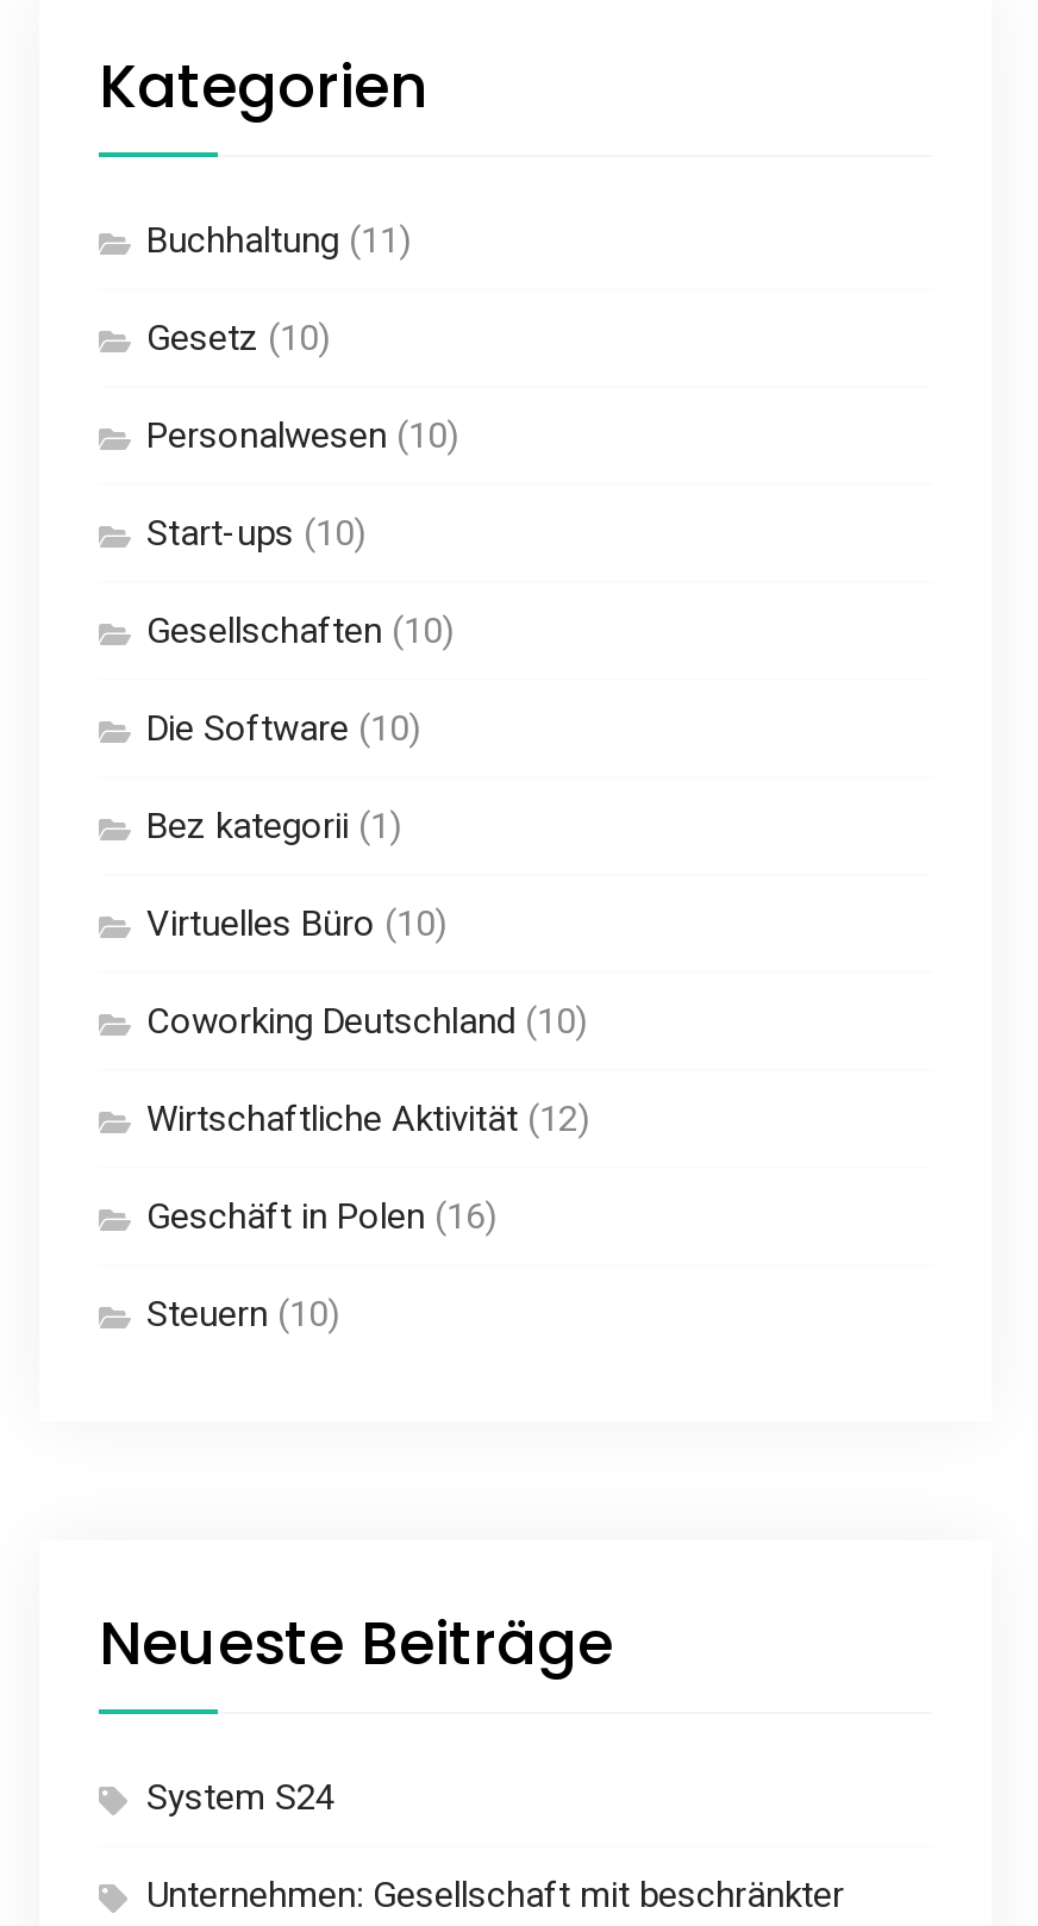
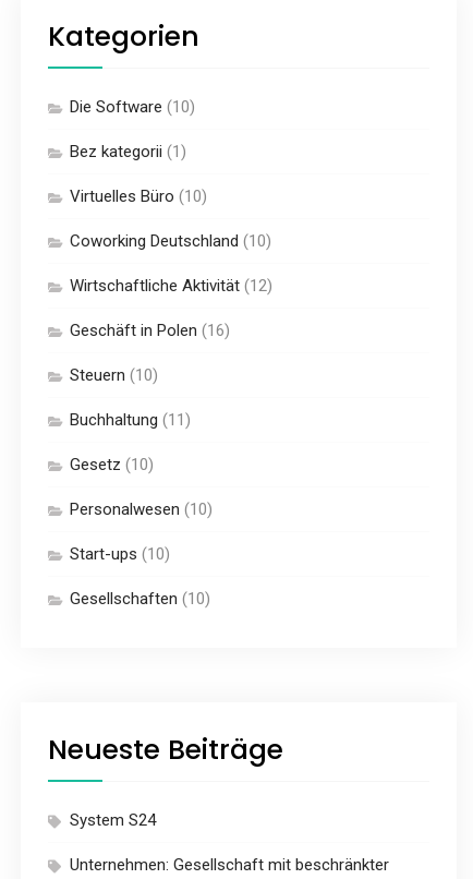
moved [146,219,458,652] -> [70,410,213,608]: Buchhaltung (11) | Gesetz (10) | Personalwesen (10) | Start-ups (10) | Gesellschaften (10)
moved [146,707,589,1335] -> [70,97,272,385]: Die Software (10) | Bez kategorii (1) | Virtuelles Büro (10) | Coworking Deutschland (10) | Wirtschaftliche Aktivität (12) | Geschäft in Polen (16) | Steuern (10)

